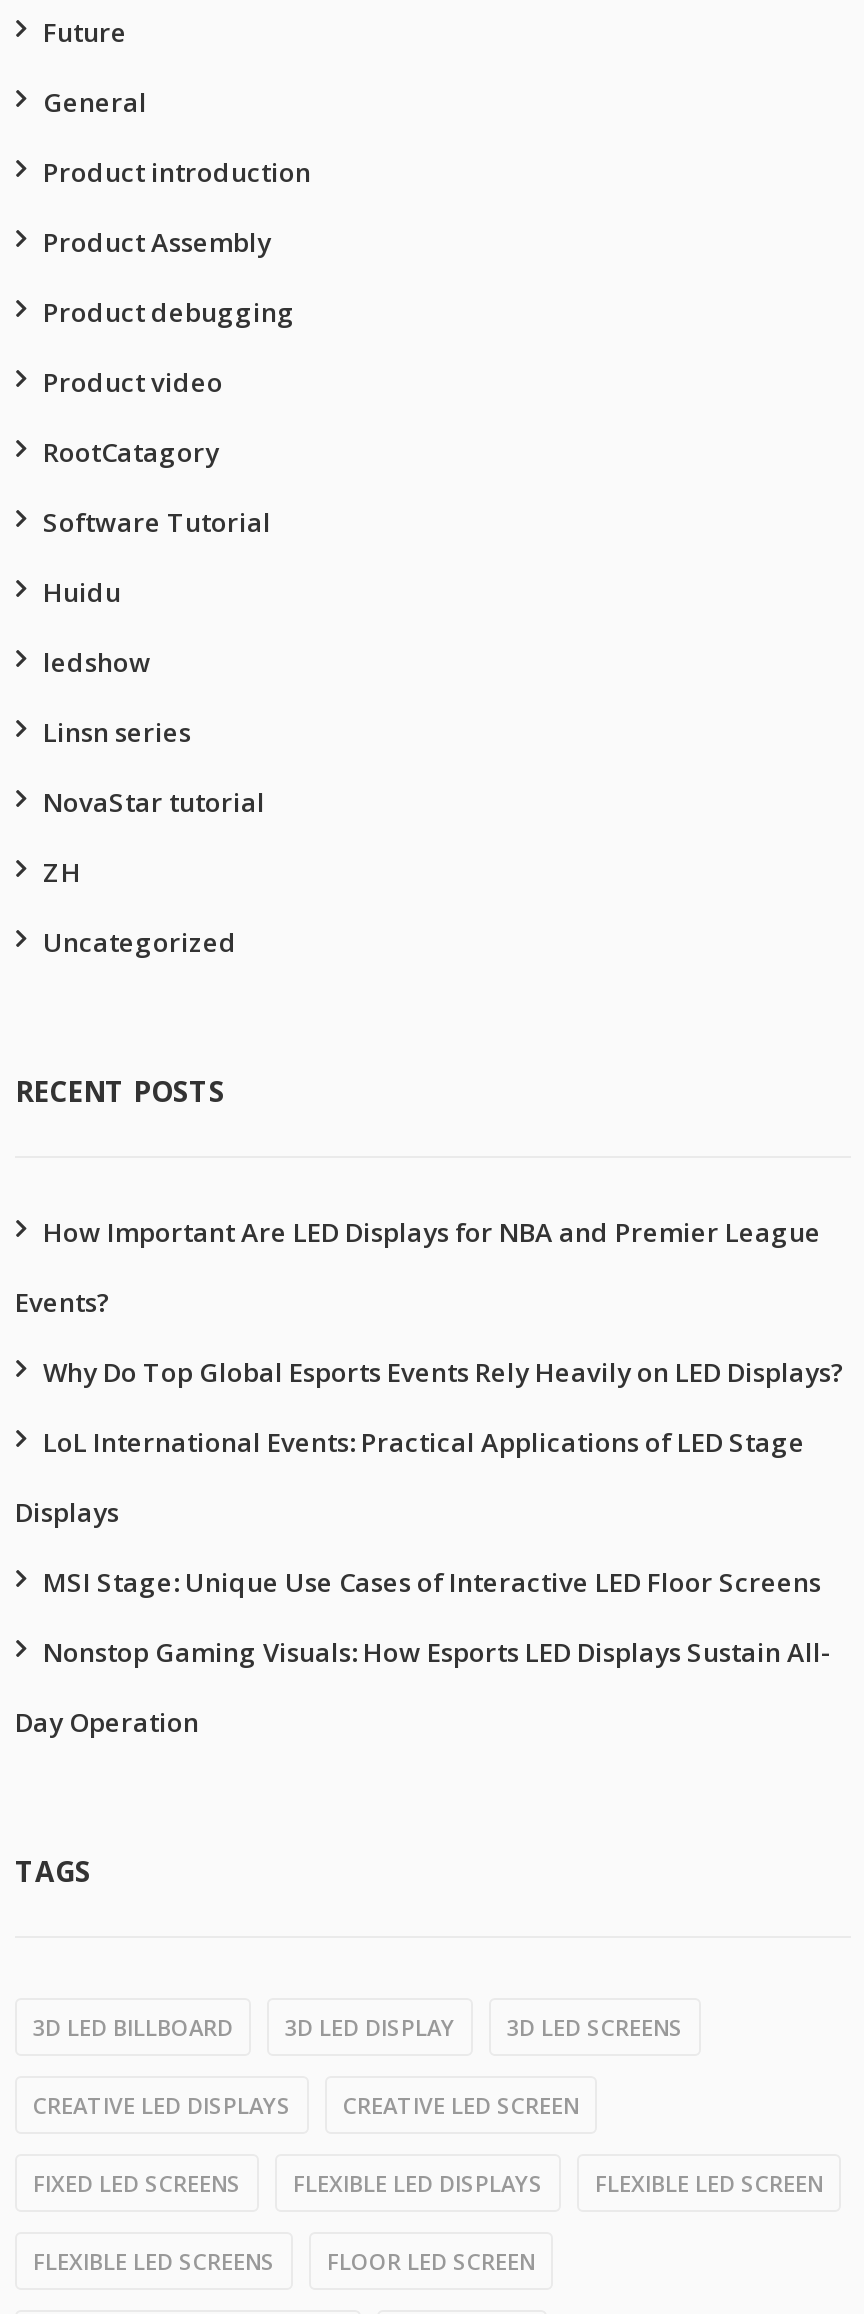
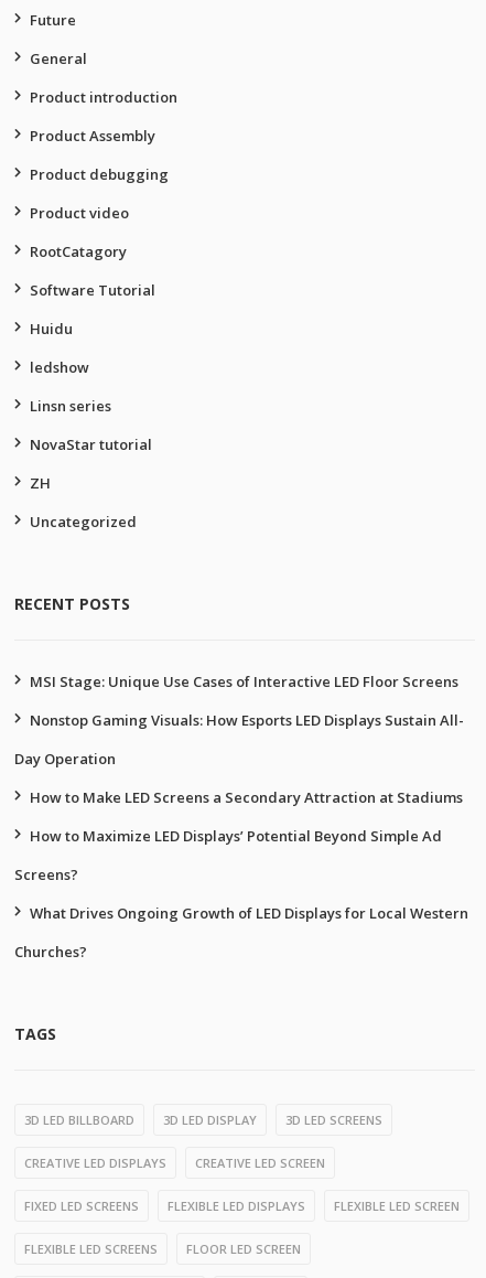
[15,1215,845,1531] How Important Are LED Displays for NBA and Premier League | Events? | Why Do Top Global Esports Events Rely Heavily on LED Displays? | LoL International Events: Practical Applications of LED Stage | Displays -> none
moved [15,1565,831,1741] -> [14,672,464,769]: MSI Stage: Unique Use Cases of Interactive LED Floor Screens | Nonstop Gaming Visuals: How Esports LED Displays Sustain All- | Day Operation
none -> [14,788,468,962] How to Make LED Screens a Secondary Attraction at Stadiums | How to Maximize LED Displays’ Potential Beyond Simple Ad | Screens? | What Drives Ongoing Growth of LED Displays for Local Western | Churches?

